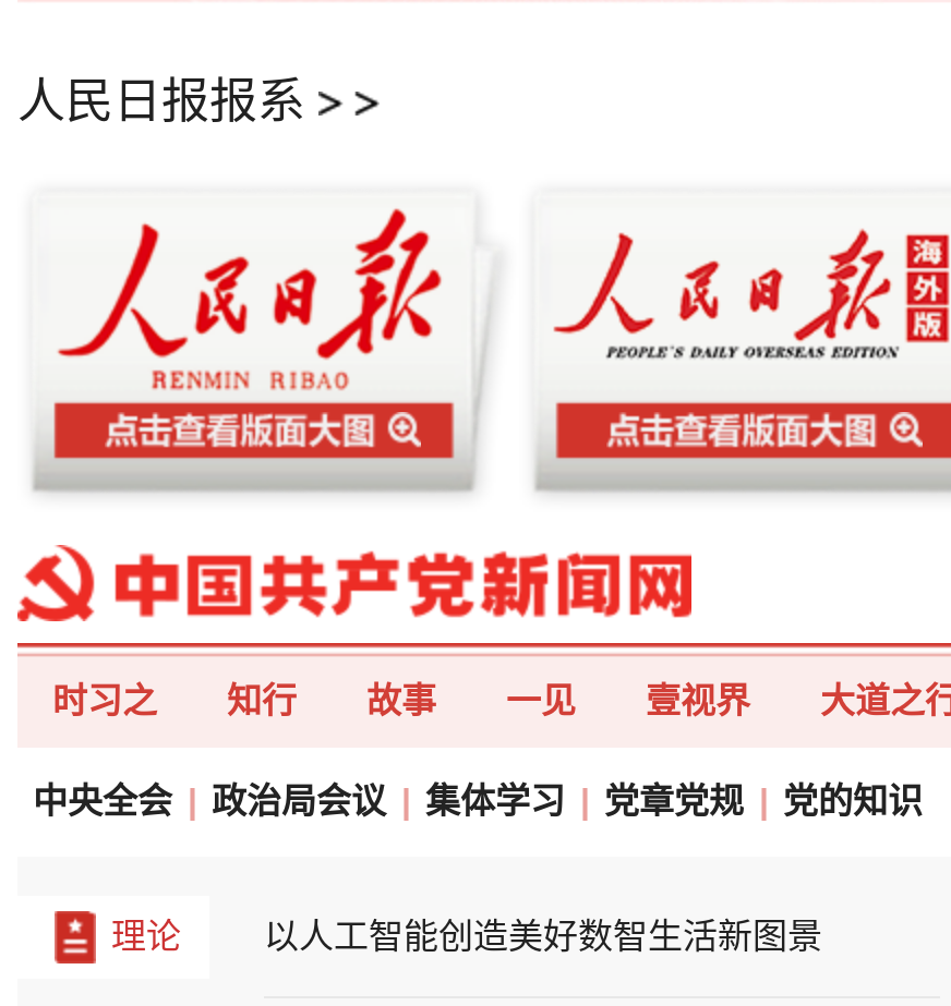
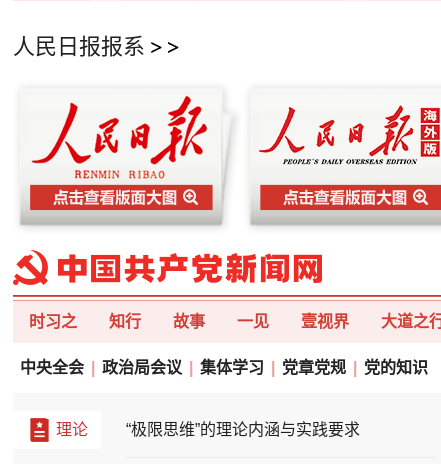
[264,918,822,955] 以人工智能创造美好数智生活新图景 -> [126,421,360,438] “极限思维”的理论内涵与实践要求

